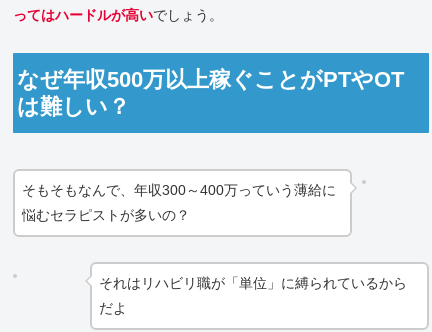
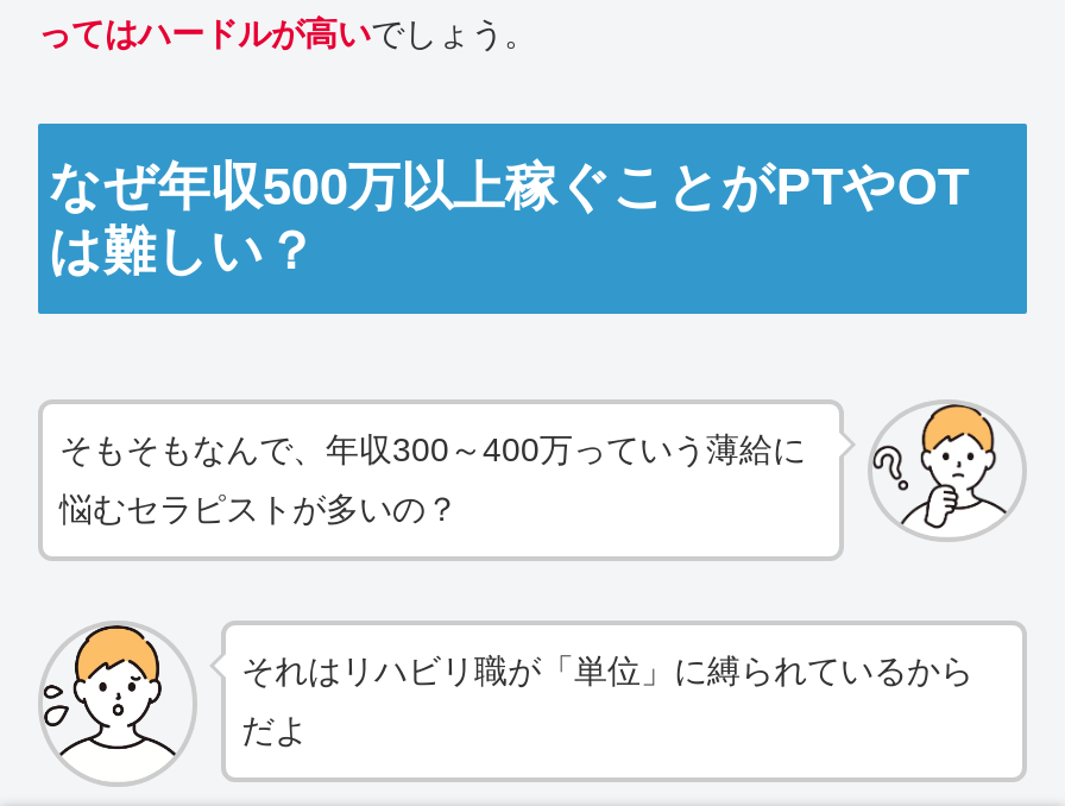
none -> [868,399,1027,542] [image]
none -> [38,621,197,787] [image]

